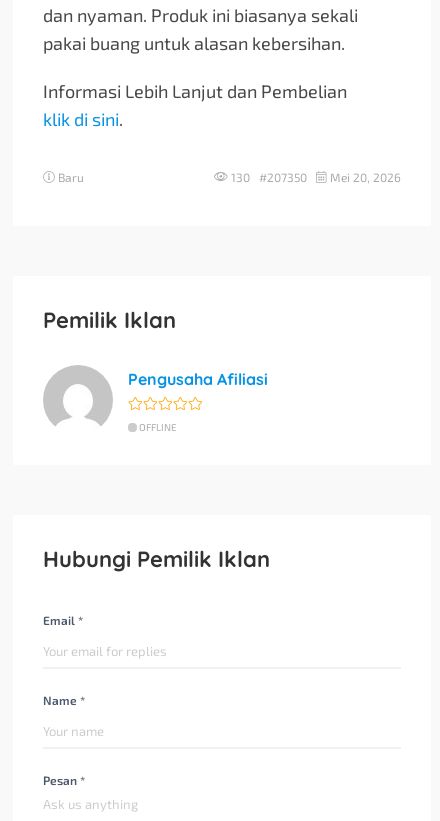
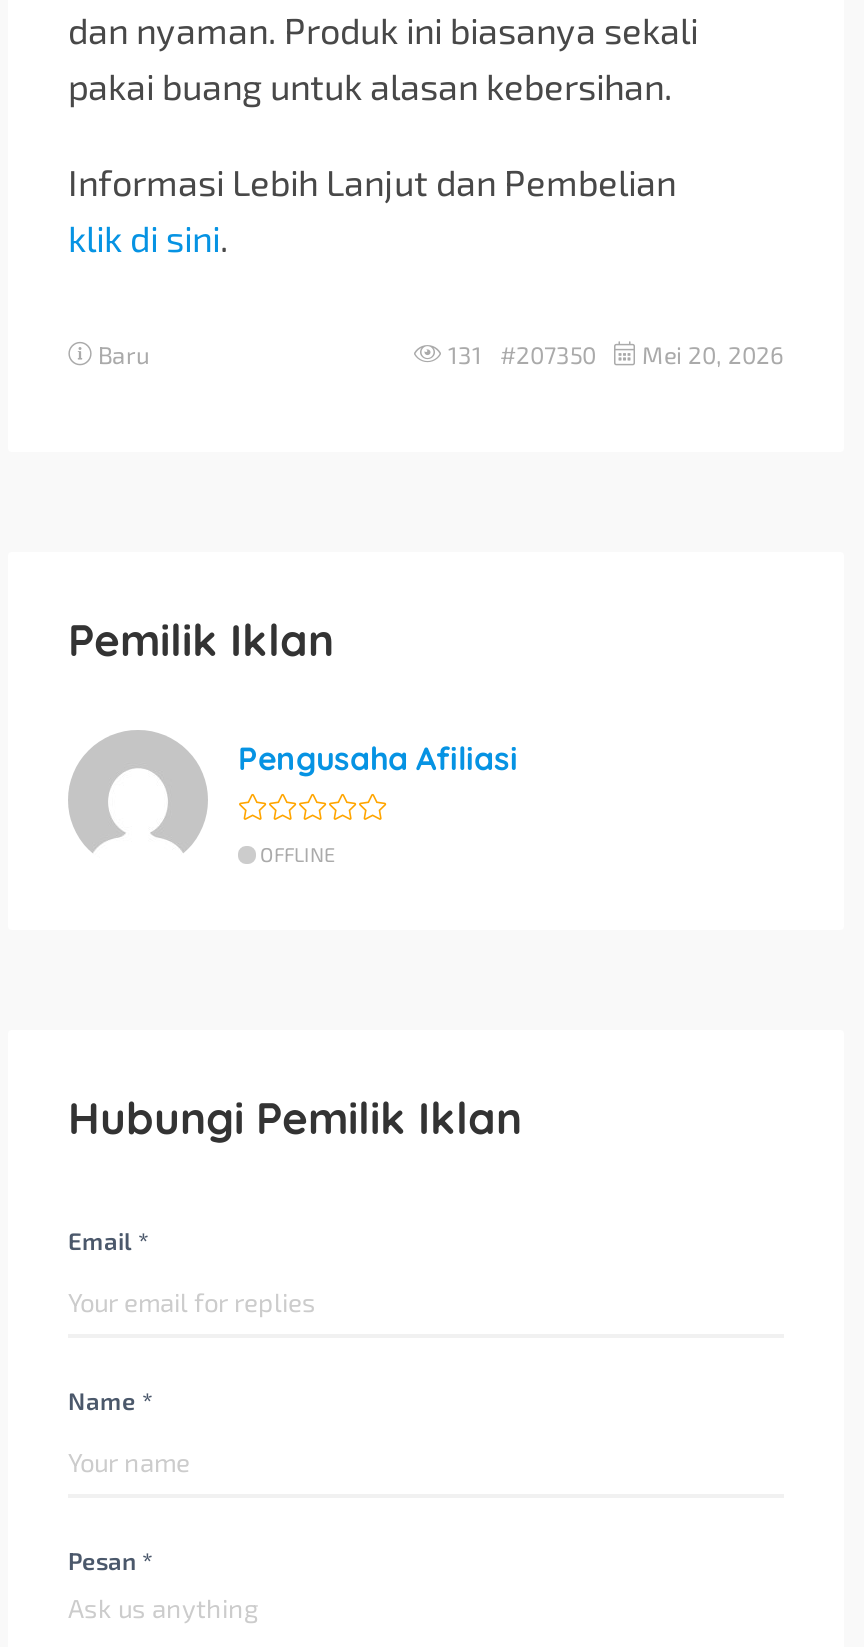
[228,170,401,184] 130 #207350 Mei 20, 2026 -> [442,341,784,369] 131 #207350 Mei 20, 2026

